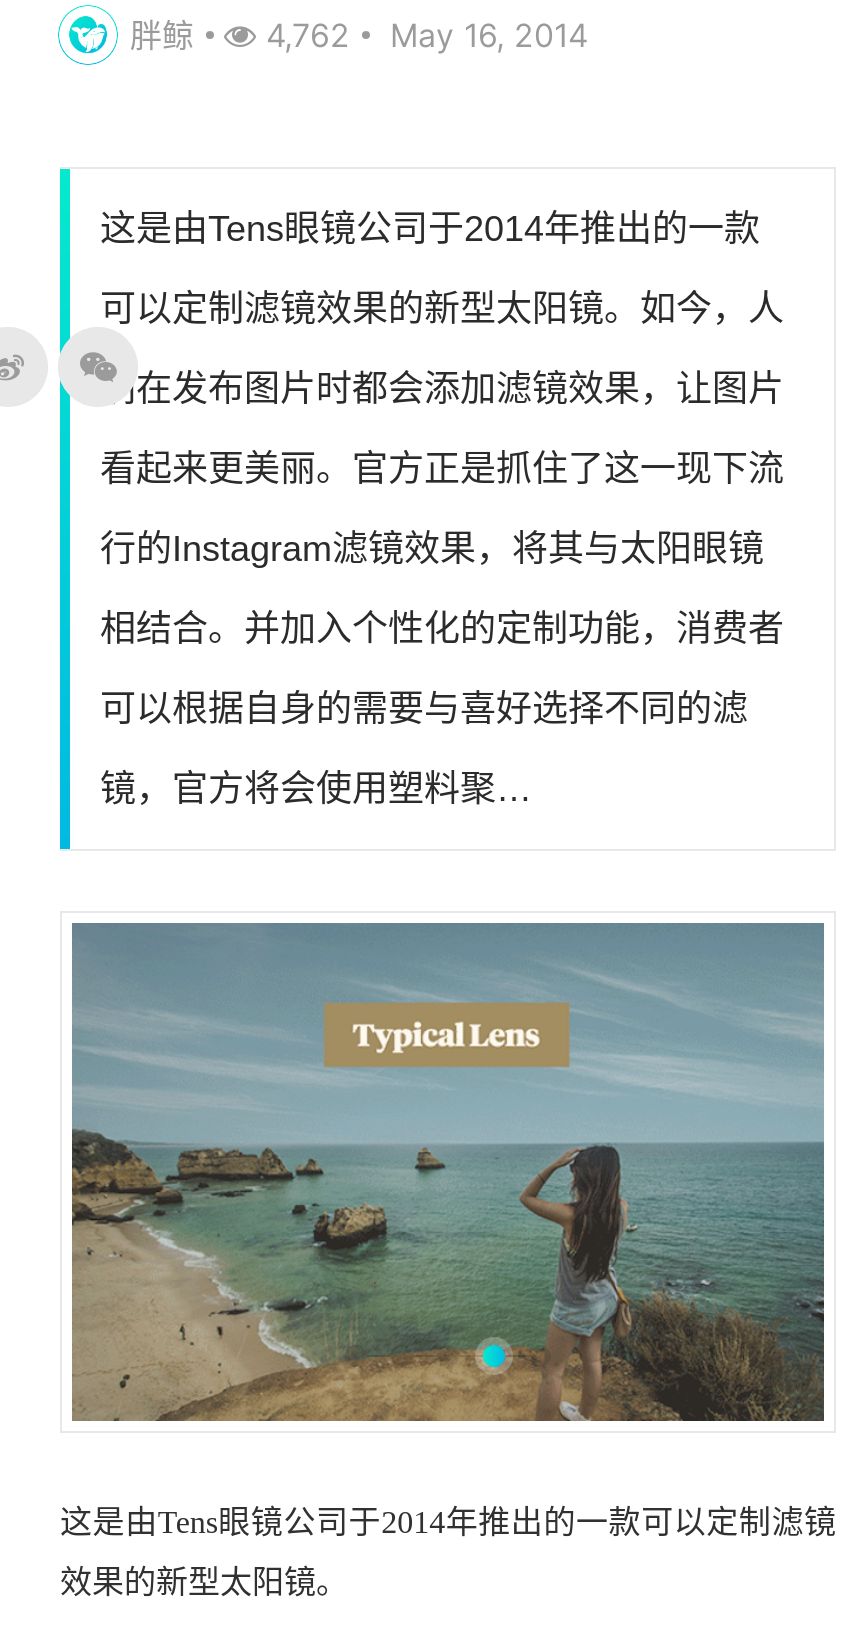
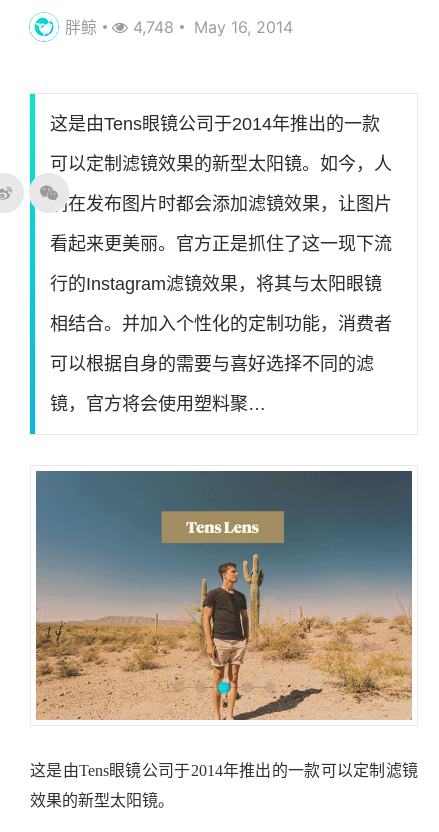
[130,15,588,55] 胖鲸 4,762 May 16, 2014 -> [65,17,293,37] 胖鲸 4,748 May 16, 2014
[72,923,826,1423] [image] -> [36,472,413,721] [image]

